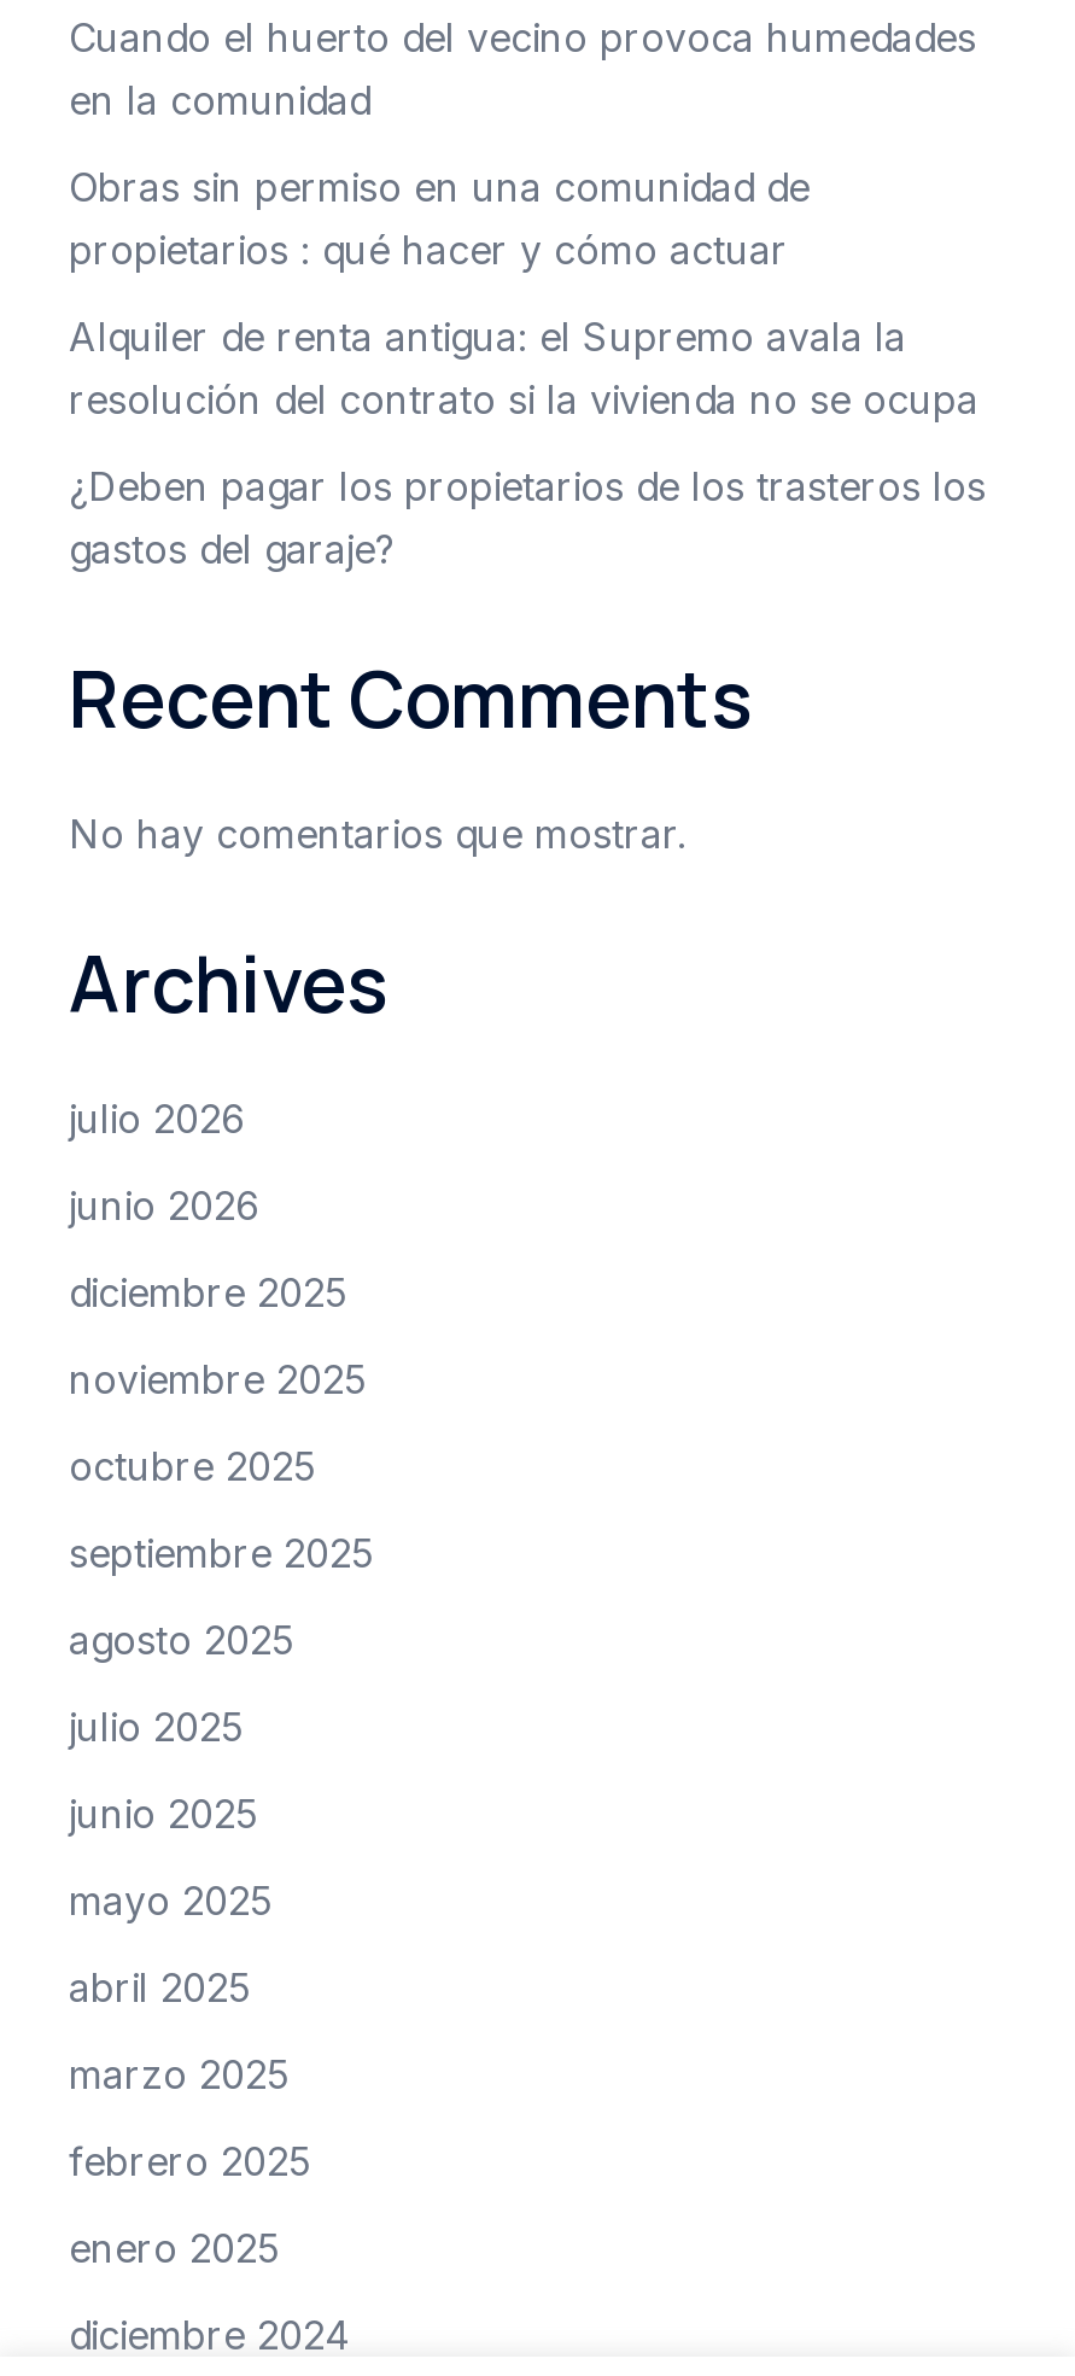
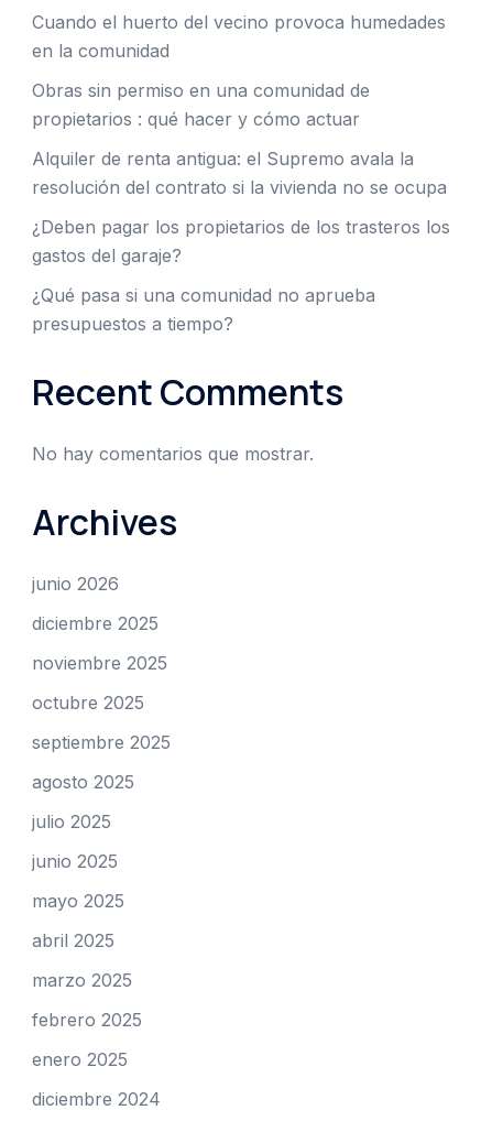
none -> [32,284,375,335] ¿Qué pasa si una comunidad no aprueba | presupuestos a tiempo?
moved [69,645,752,1036] -> [32,368,343,546]: Recent Comments | No hay comentarios que mostrar. | Archives
[69,1094,245,1143] julio 2026 -> none

